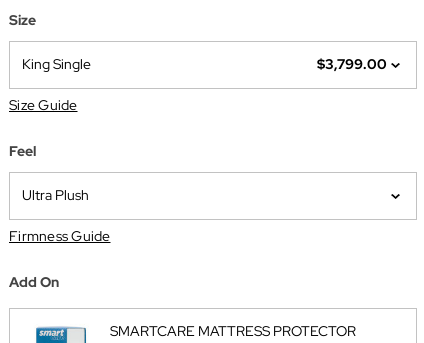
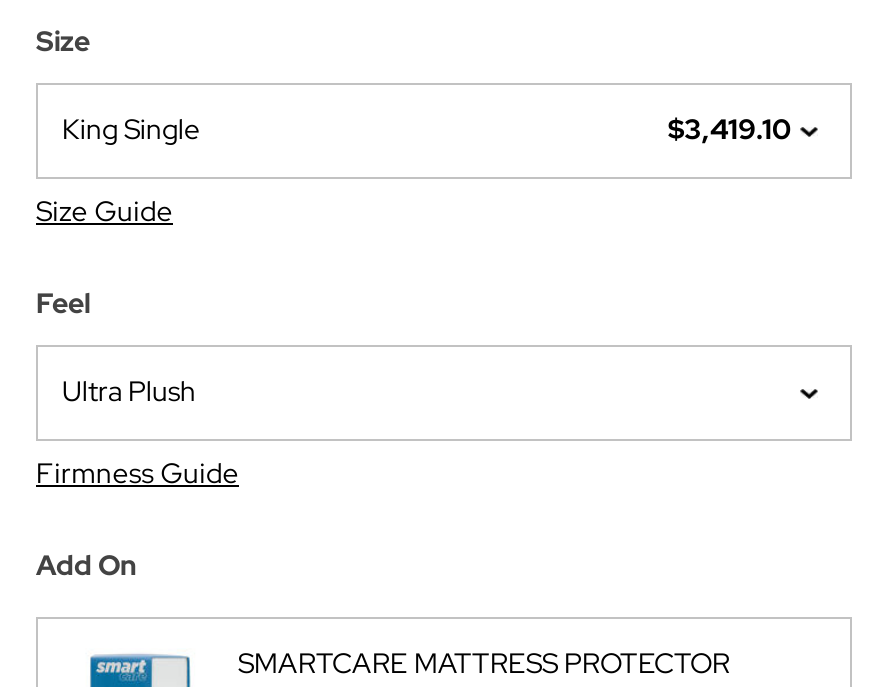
[317,55,387,73] $3,799.00 -> [668,112,792,148] $3,419.10

